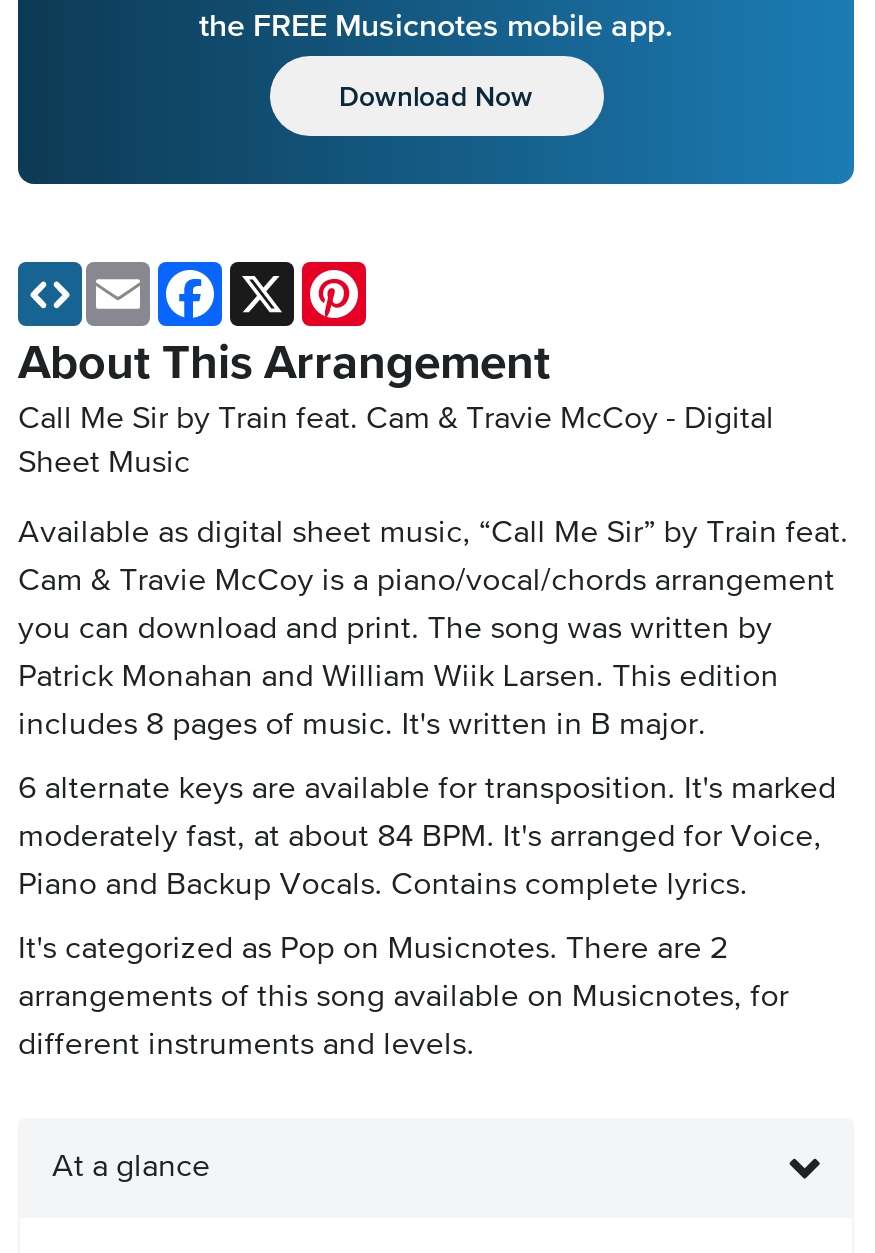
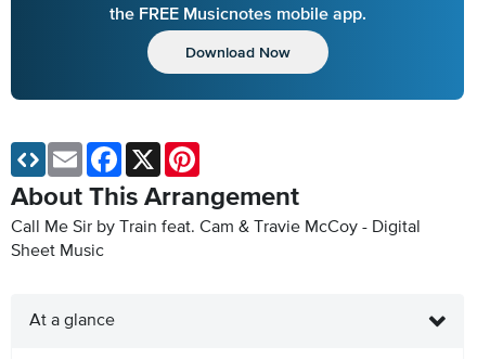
[18,519,848,1063] Available as digital sheet music, “Call Me Sir” by Train feat. | Cam & Travie McCoy is a piano/vocal/chords arrangement | you can download and print. The song was written by | Patrick Monahan and William Wiik Larsen. This edition | includes 8 pages of music. It's written in B major. | 6 alternate keys are available for transposition. It's marked | moderately fast, at about 84 BPM. It's arranged for Voice, | Piano and Backup Vocals. Contains complete lyrics. | It's categorized as Pop on Musicnotes. There are 2 | arrangements of this song available on Musicnotes, for | different instruments and levels. -> none

